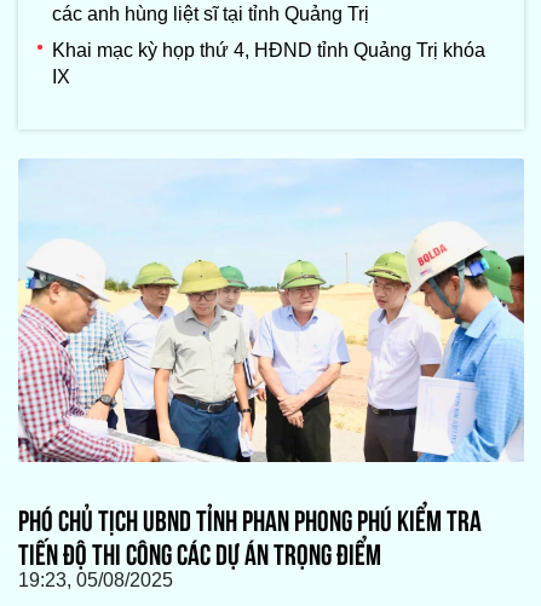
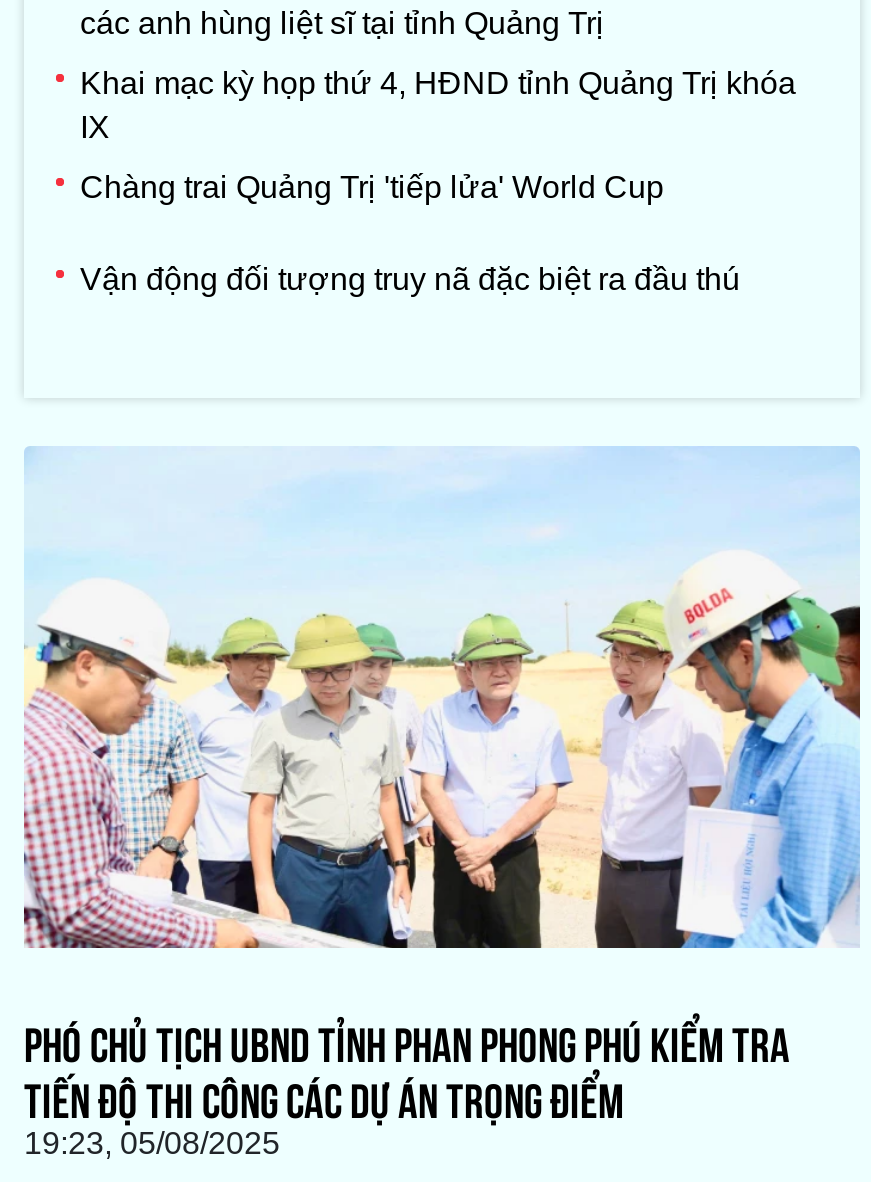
none -> [80,170,740,296] Chàng trai Quảng Trị 'tiếp lửa' World Cup | Vận động đối tượng truy nã đặc biệt ra đầu thú

